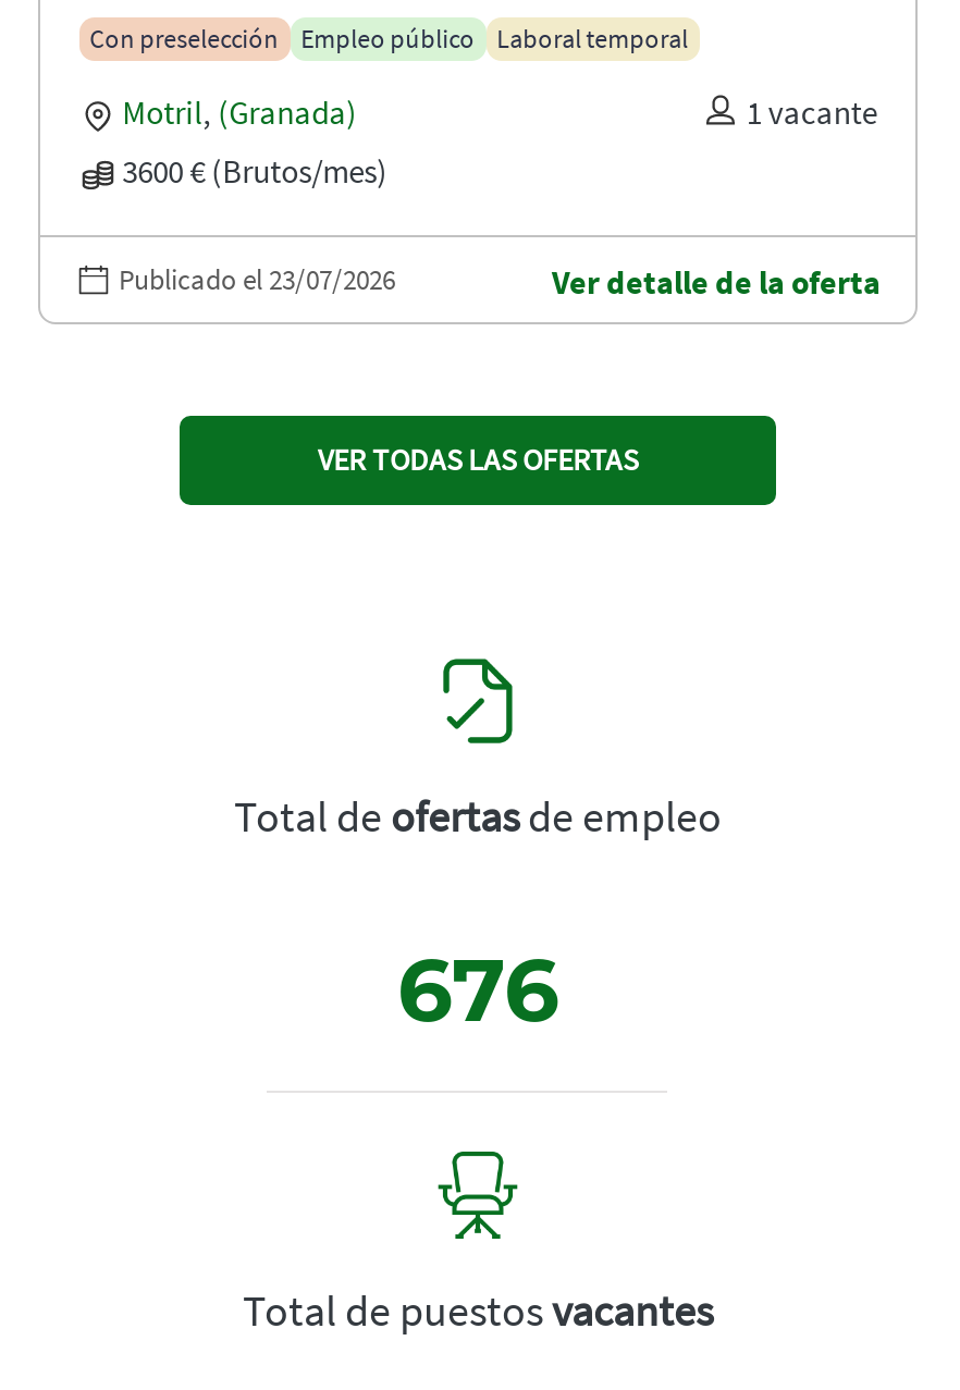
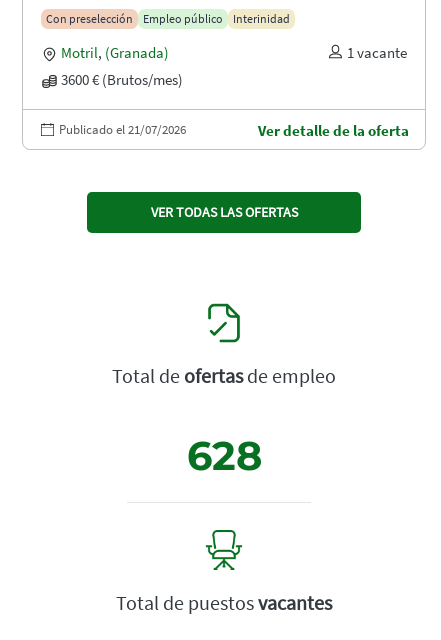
[497,22,688,55] Laboral temporal -> [233,11,290,26] Interinidad
[119,262,395,299] Publicado el 23/07/2026 -> [59,121,186,138] Publicado el 21/07/2026
[397,937,558,1043] 676 -> [186,431,261,480] 628

